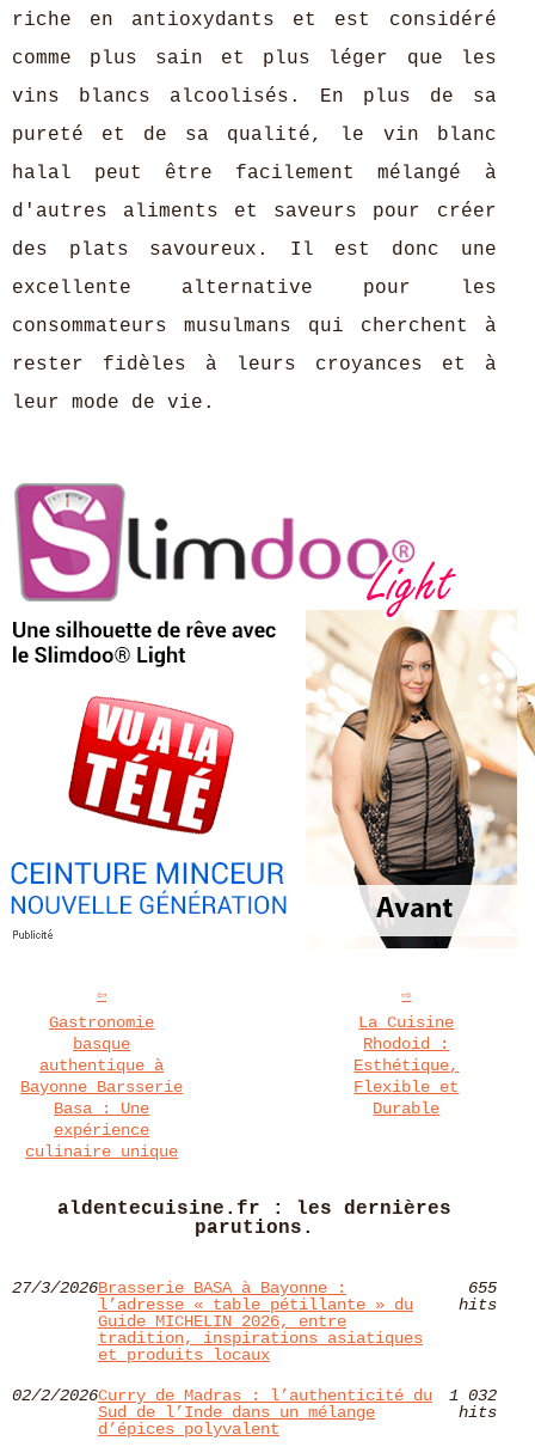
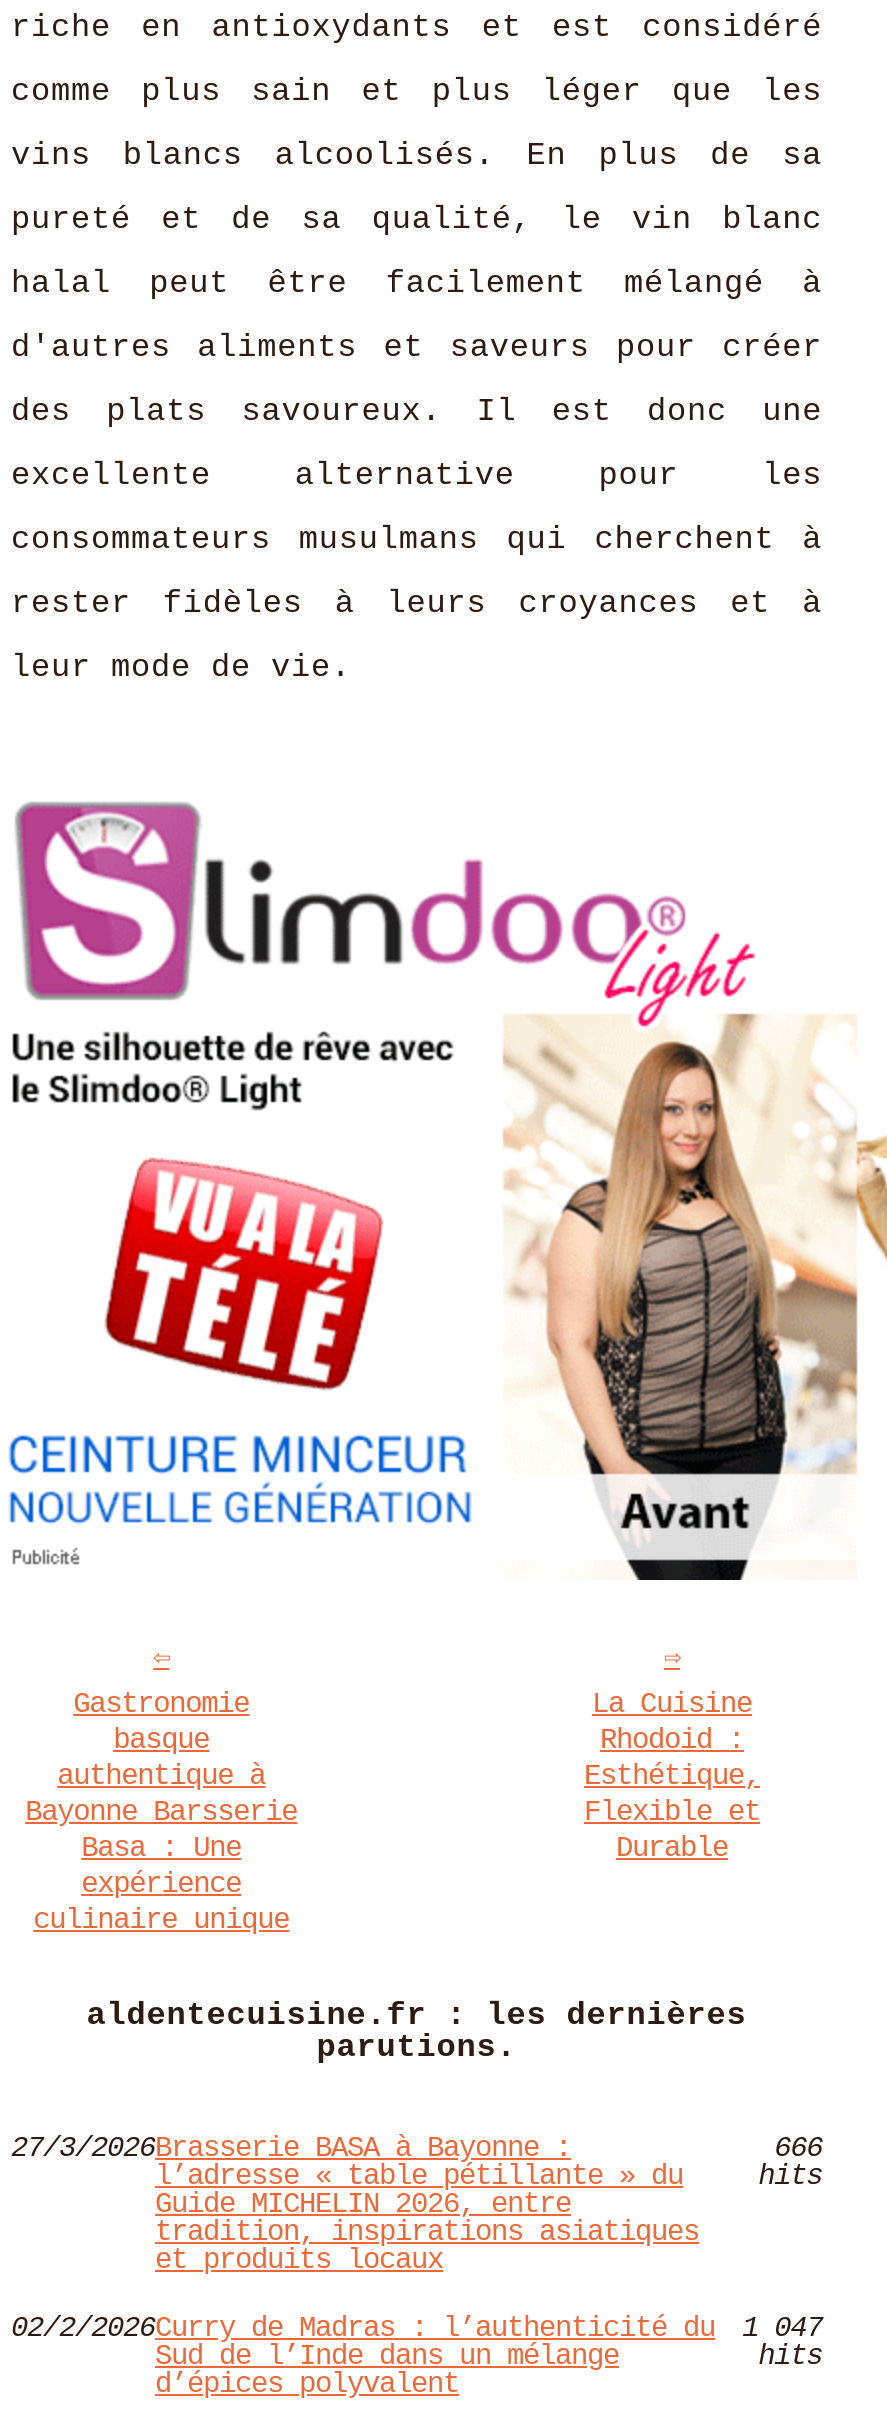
[468,1278,496,1298] 655 -> [774,2132,822,2164] 666
[12,1386,496,1405] 02/2/2026Curry de Madras : l’authenticité du 1 032 -> [11,2312,822,2344] 02/2/2026Curry de Madras : l’authenticité du 1 047

